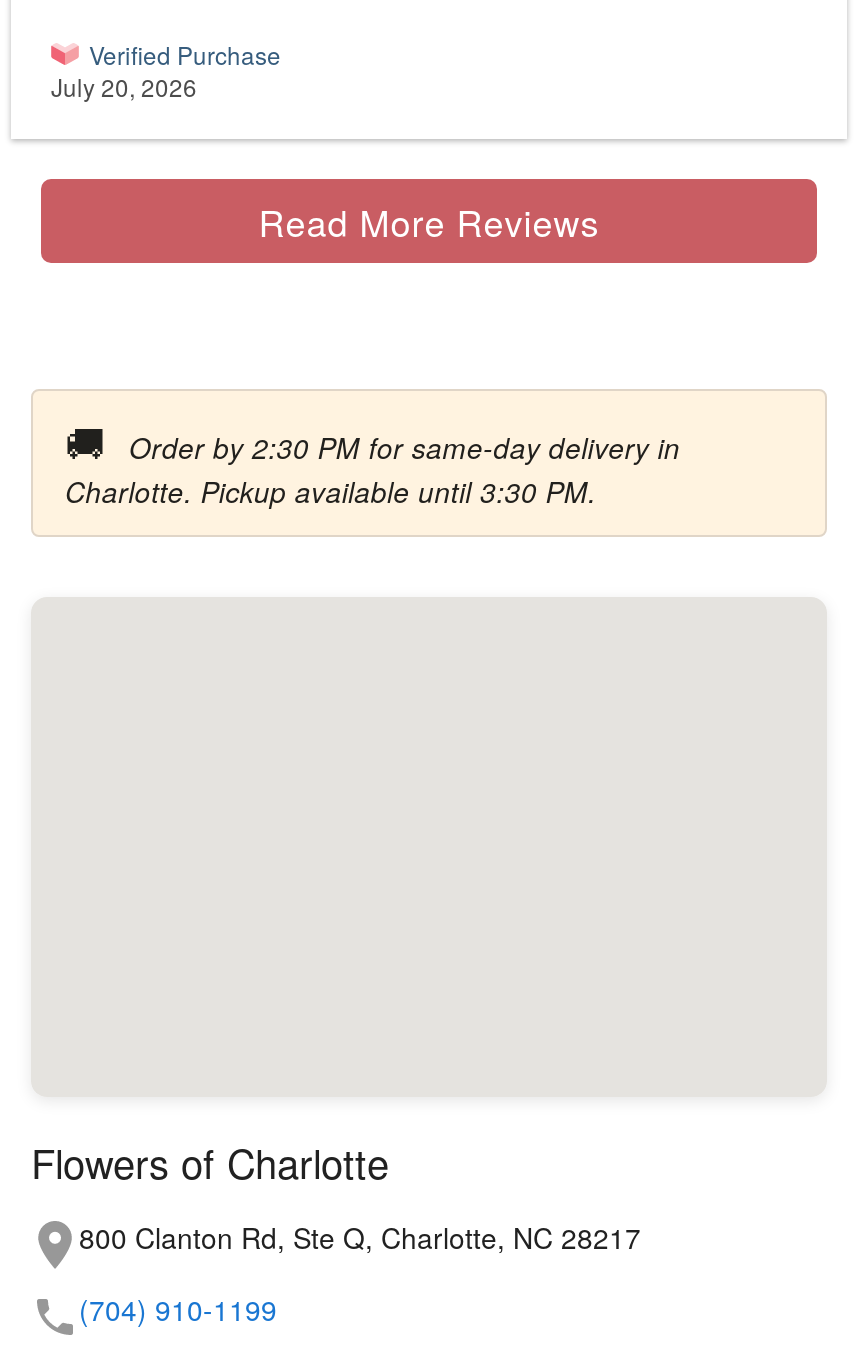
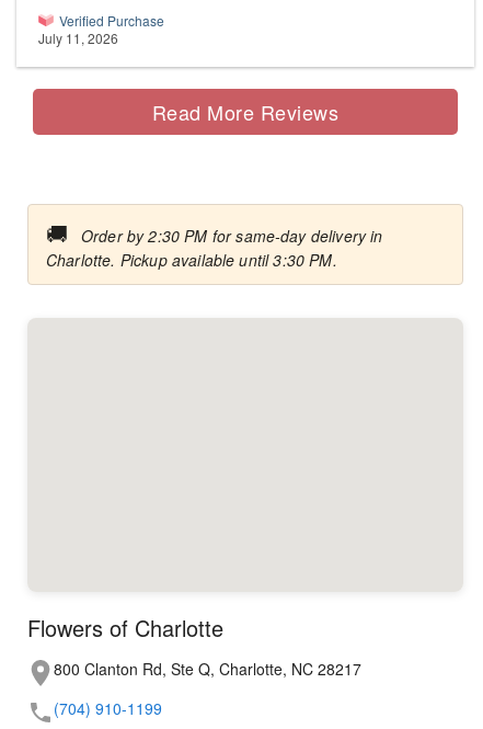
[51,69,197,103] July 20, 2026 -> [38,29,118,47] July 11, 2026

